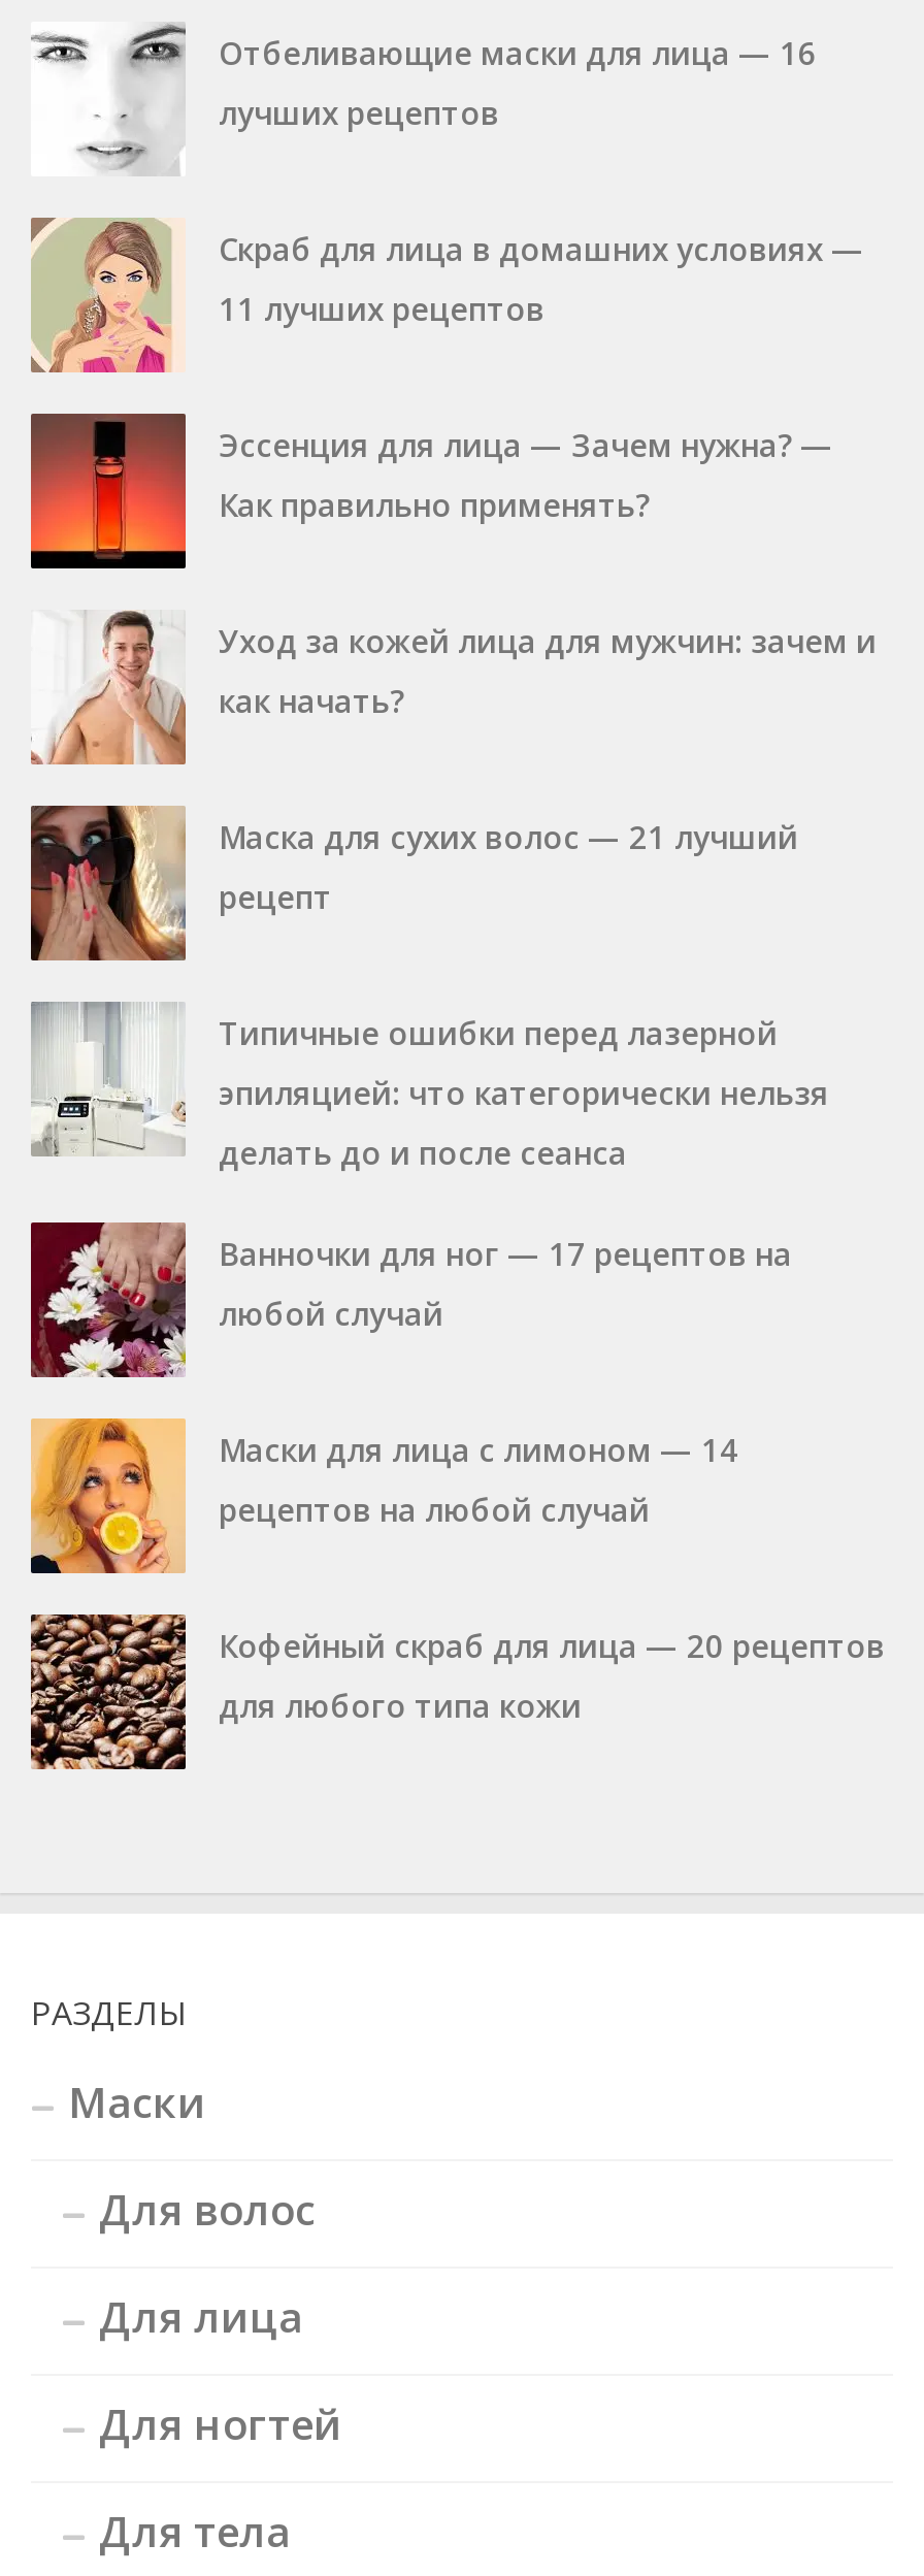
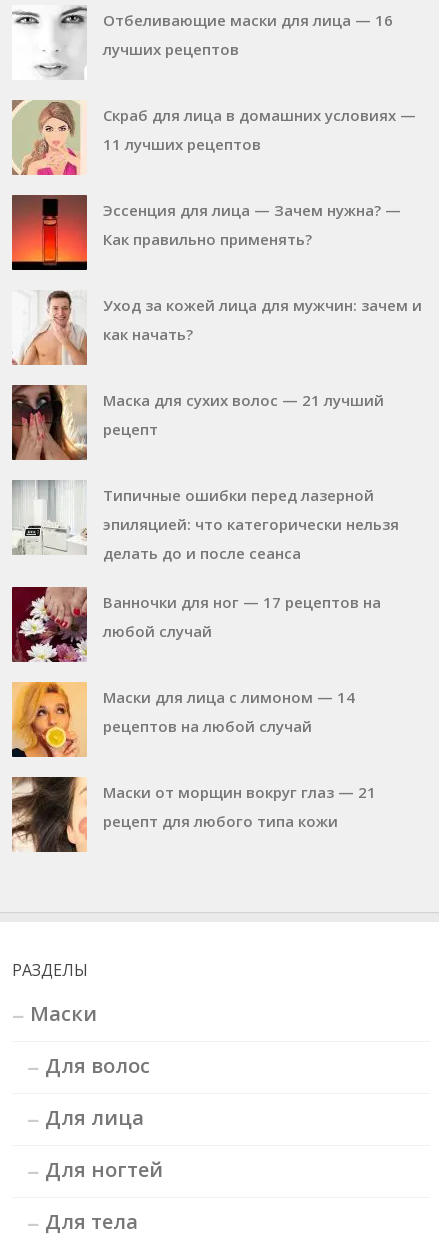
[29,1612,885,1771] [image] | Кофейный скраб для лица — 20 рецептов | для любого типа кожи -> [11,776,376,853] [image] | Маски от морщин вокруг глаз — 21 | рецепт для любого типа кожи

